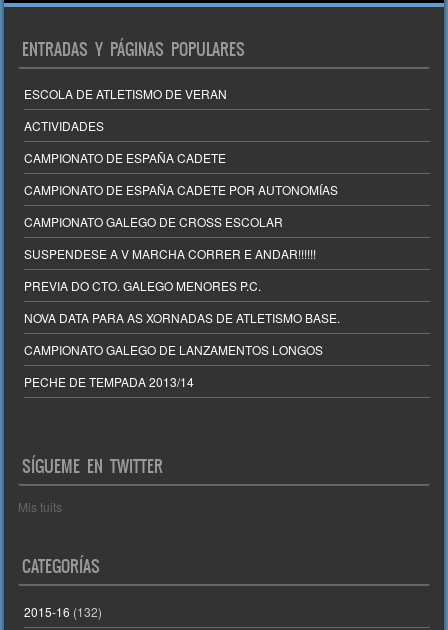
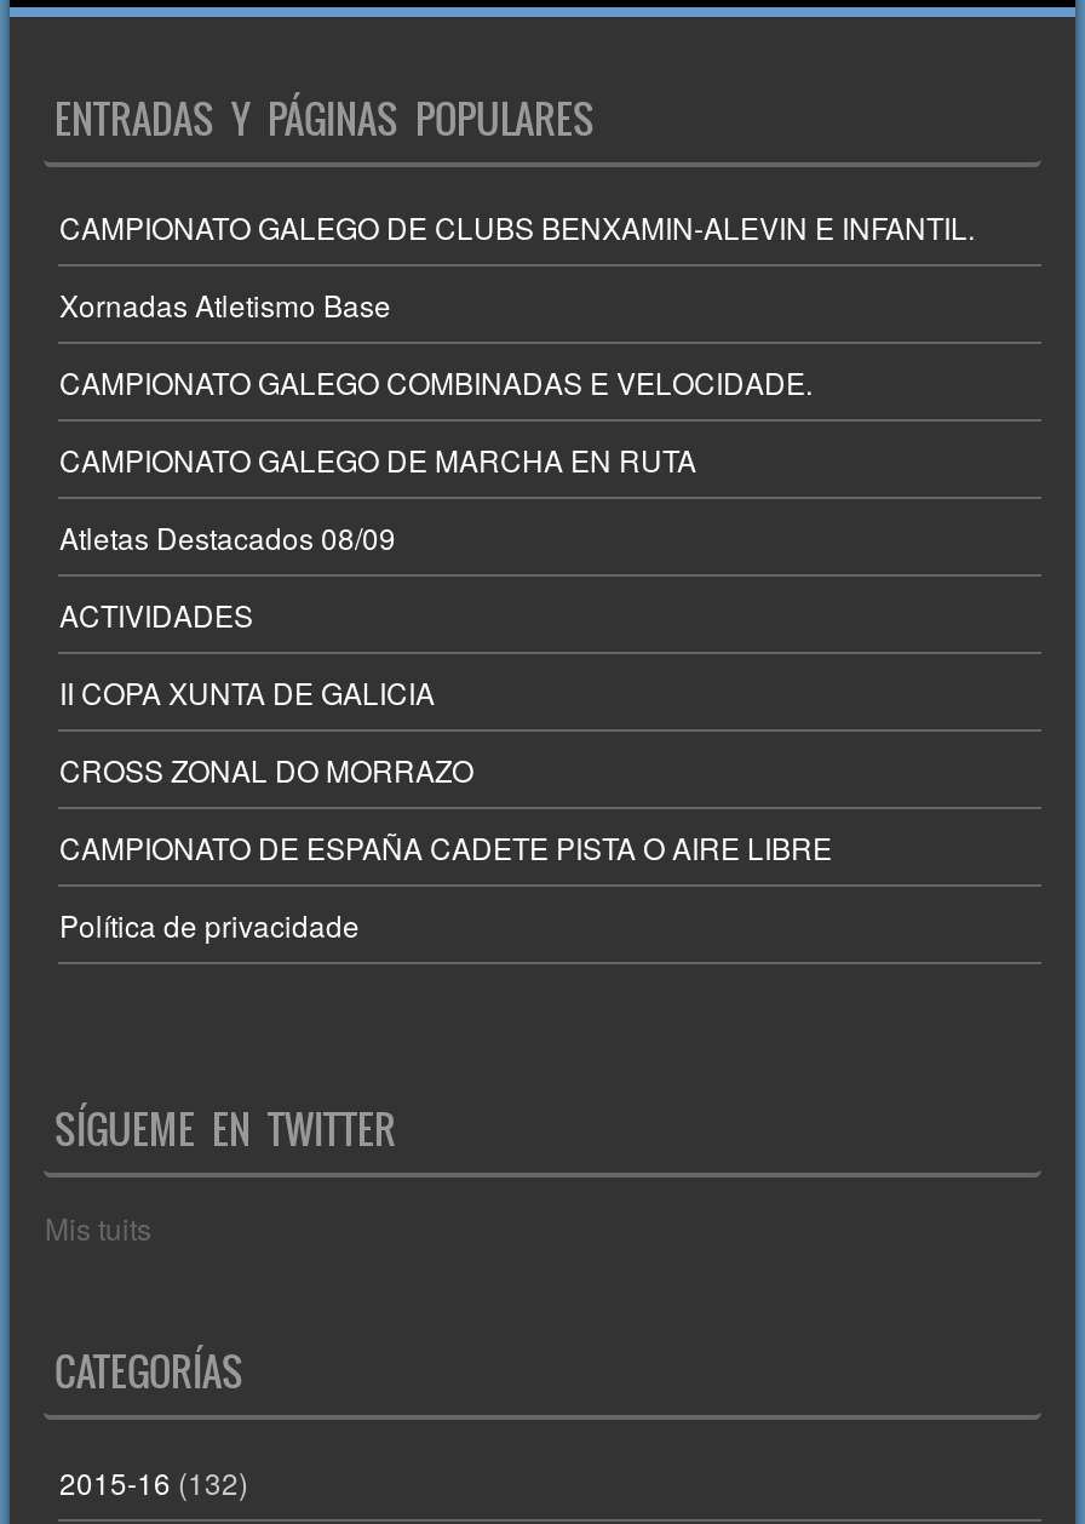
[24,85,227,102] ESCOLA DE ATLETISMO DE VERAN -> [59,207,975,558] CAMPIONATO GALEGO DE CLUBS BENXAMIN-ALEVIN E INFANTIL. | Xornadas Atletismo Base | CAMPIONATO GALEGO COMBINADAS E VELOCIDADE. | CAMPIONATO GALEGO DE MARCHA EN RUTA | Atletas Destacados 08/09
moved [24,117,104,134] -> [59,595,253,636]: ACTIVIDADES
[24,149,340,390] CAMPIONATO DE ESPAÑA CADETE | CAMPIONATO DE ESPAÑA CADETE POR AUTONOMÍAS | CAMPIONATO GALEGO DE CROSS ESCOLAR | SUSPENDESE A V MARCHA CORRER E ANDAR!!!!!! | PREVIA DO CTO. GALEGO MENORES P.C. | NOVA DATA PARA AS XORNADAS DE ATLETISMO BASE. | CAMPIONATO GALEGO DE LANZAMENTOS LONGOS | PECHE DE TEMPADA 2013/14 -> [59,672,832,946] II COPA XUNTA DE GALICIA | CROSS ZONAL DO MORRAZO | CAMPIONATO DE ESPAÑA CADETE PISTA O AIRE LIBRE | Política de privacidade

